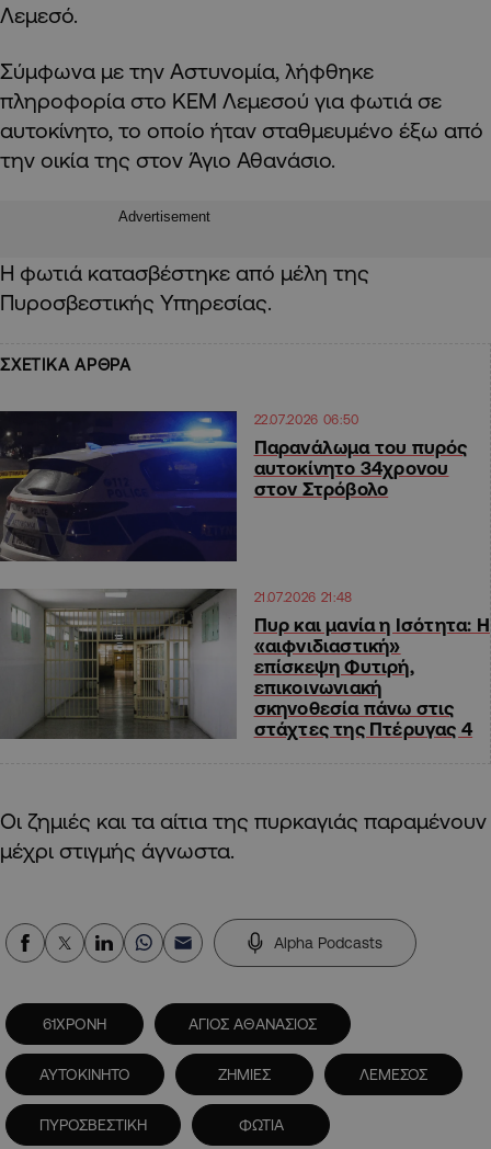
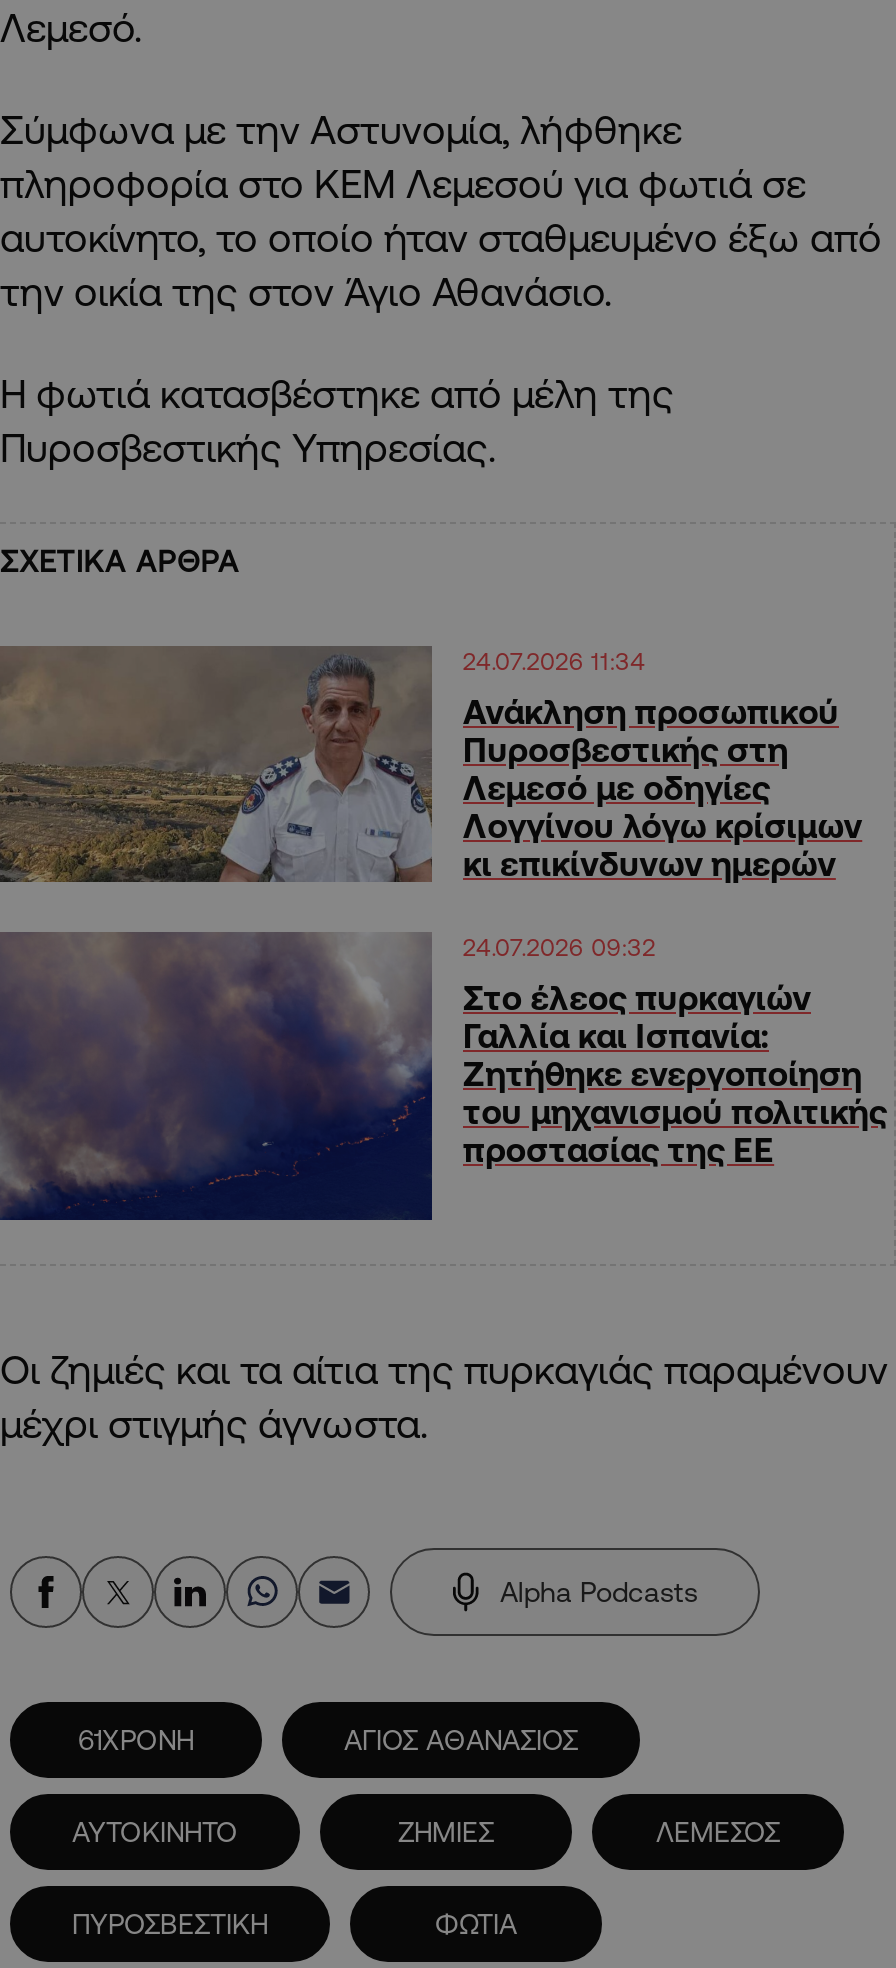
[118,208,210,225] Advertisement -> none
[3,410,359,562] [image] | 22.07.2026 06:50 -> [6,646,646,896] [image] | 24.07.2026 11:34
[254,436,468,499] Παρανάλωμα του πυρός | αυτοκίνητο 34χρονου | στον Στρόβολο -> [463,692,862,882] Ανάκληση προσωπικού | Πυροσβεστικής στη | Λεμεσό με οδηγίες | Λογγίνου λόγω κρίσιμων | κι επικίνδυνων ημερών
[3,581,353,740] [image] | 21.07.2026 21:48 -> [6,930,656,1222] [image] | 24.07.2026 09:32
[254,614,490,739] Πυρ και μανία η Ισότητα: Η | «αιφνιδιαστική» | επίσκεψη Φυτιρή, | επικοινωνιακή | σκηνοθεσία πάνω στις | στάχτες της Πτέρυγας 4 -> [463,978,887,1168] Στο έλεος πυρκαγιών | Γαλλία και Ισπανία: | Ζητήθηκε ενεργοποίηση | του μηχανισμού πολιτικής | προστασίας της ΕΕ

